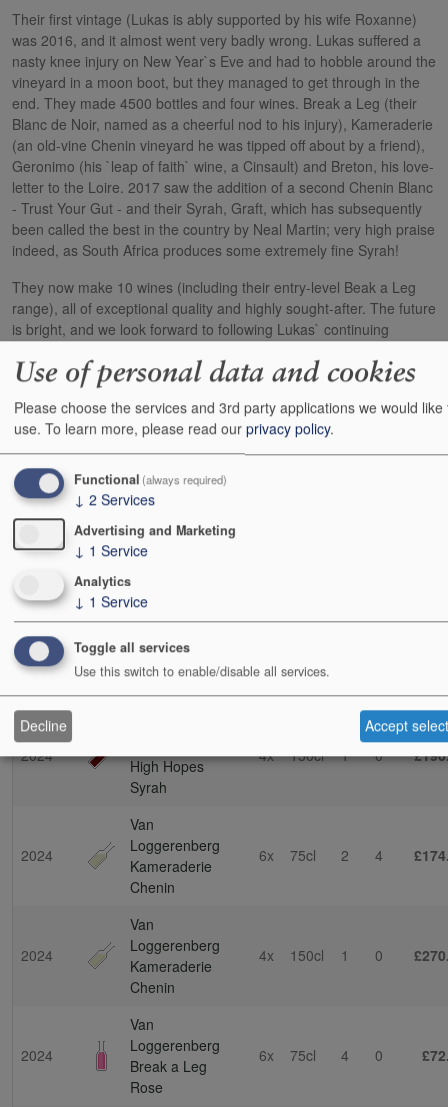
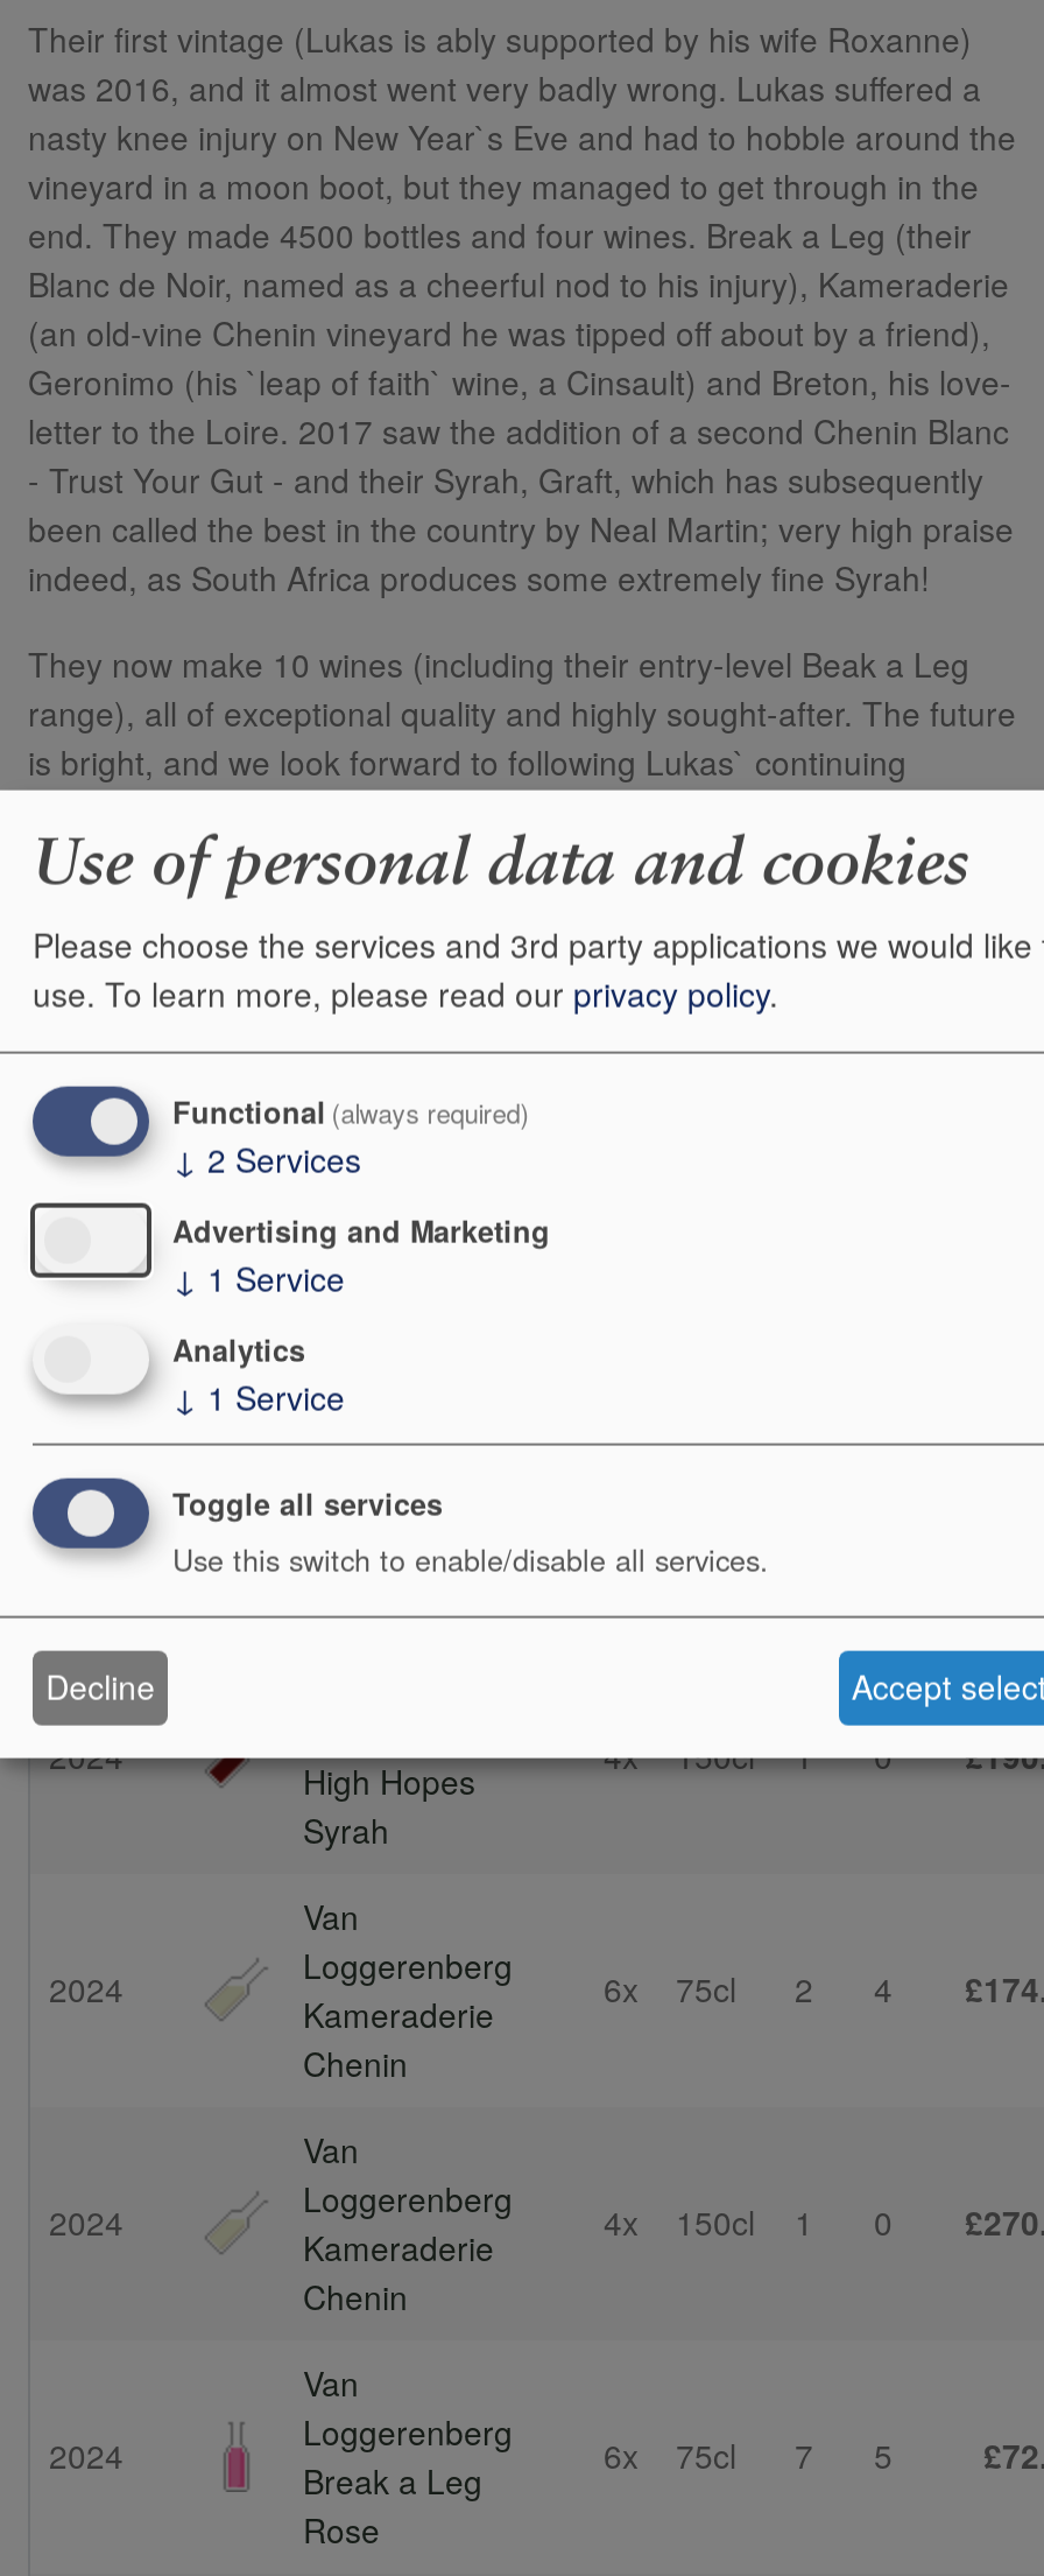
[341,1045,349,1065] 4 -> [795,2430,813,2477] 7
[375,1045,383,1065] 0 -> [874,2430,893,2477] 5

